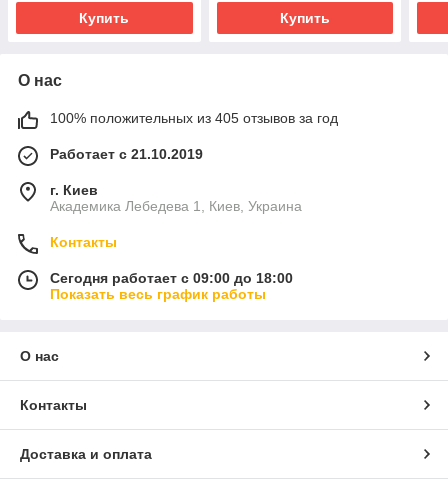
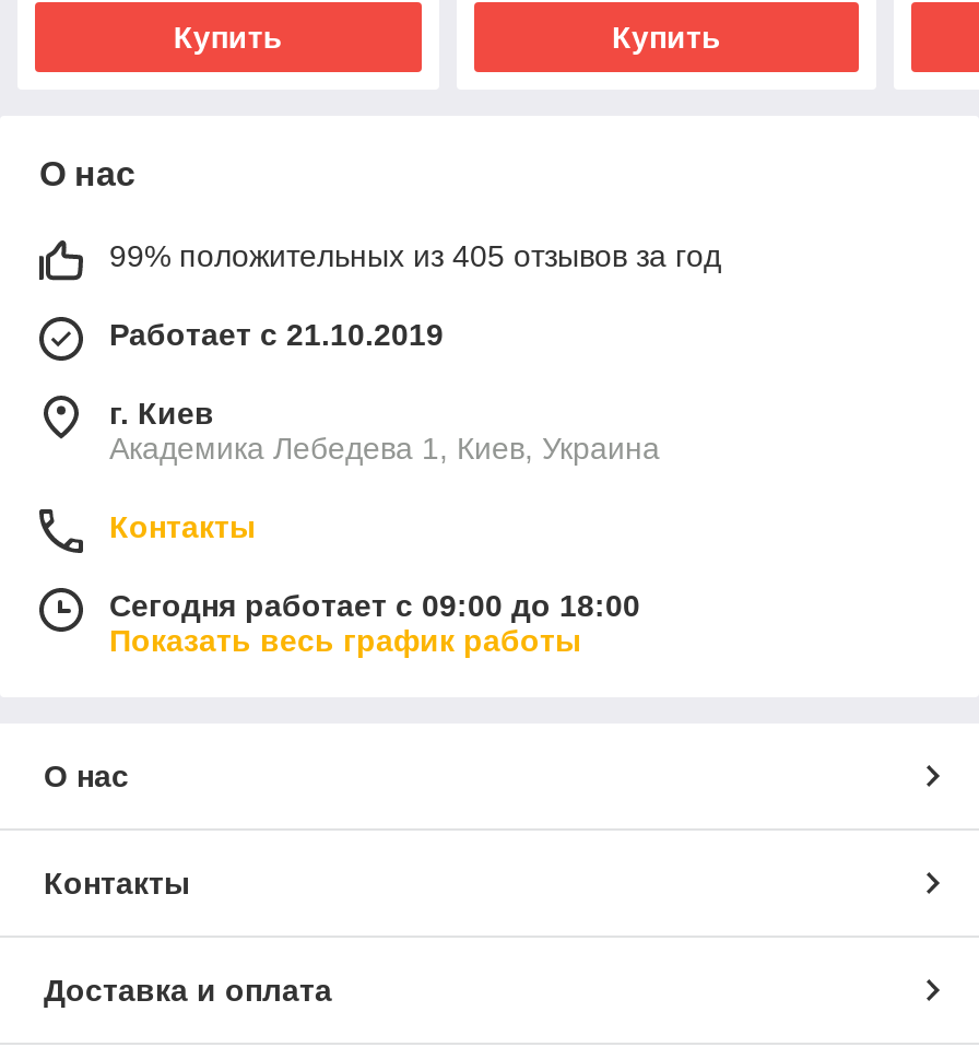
[50,110,338,126] 100% положительных из 405 отзывов за год -> [109,238,721,273] 99% положительных из 405 отзывов за год

